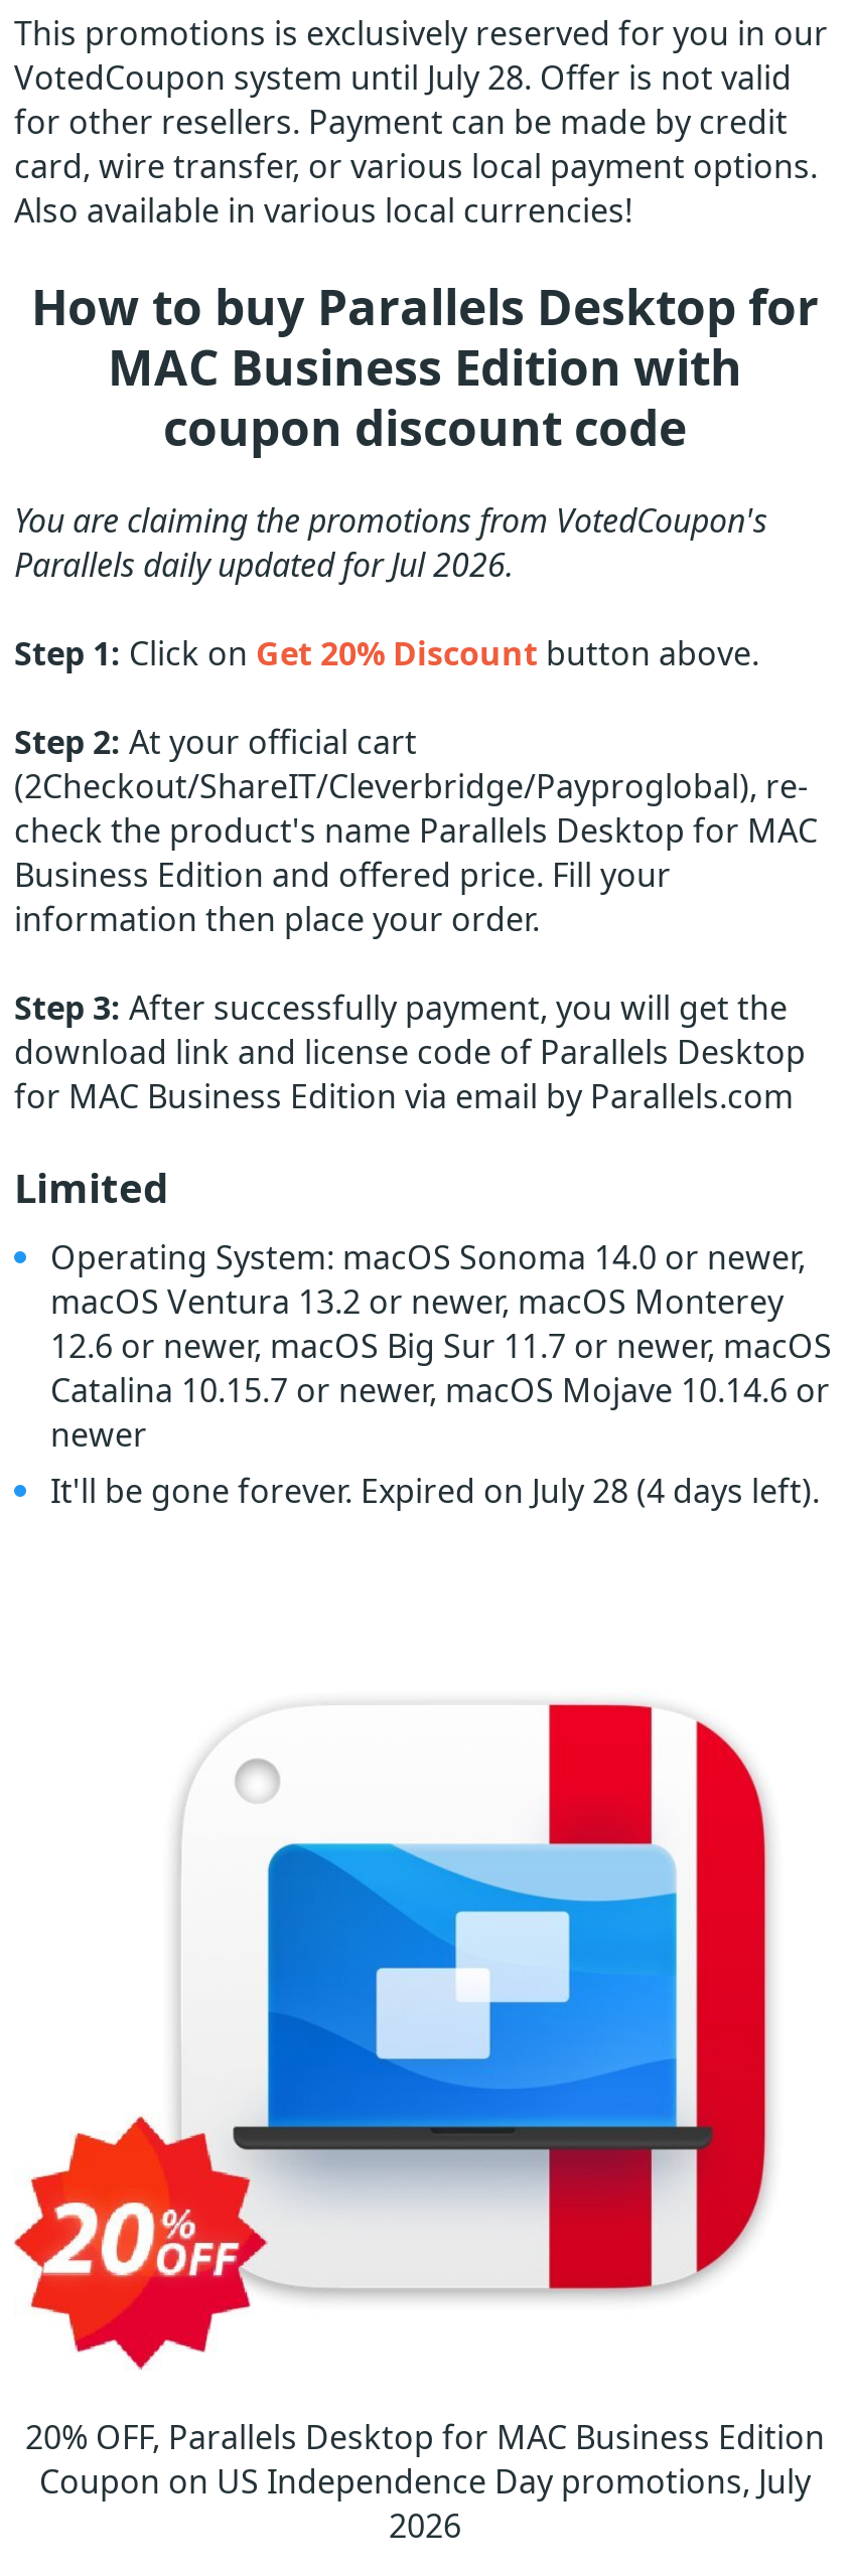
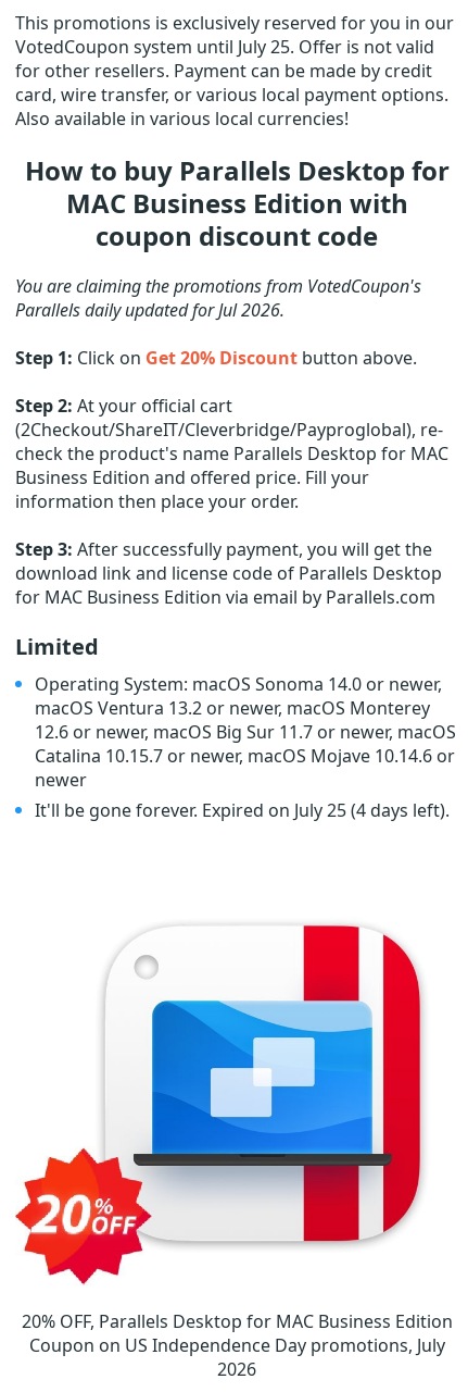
[14,55,792,100] VotedCoupon system until July 28. Offer is not valid -> [15,35,434,59] VotedCoupon system until July 25. Offer is not valid
[50,1469,820,1513] It'll be gone forever. Expired on July 28 (4 days left). -> [35,798,450,822] It'll be gone forever. Expired on July 25 (4 days left).

